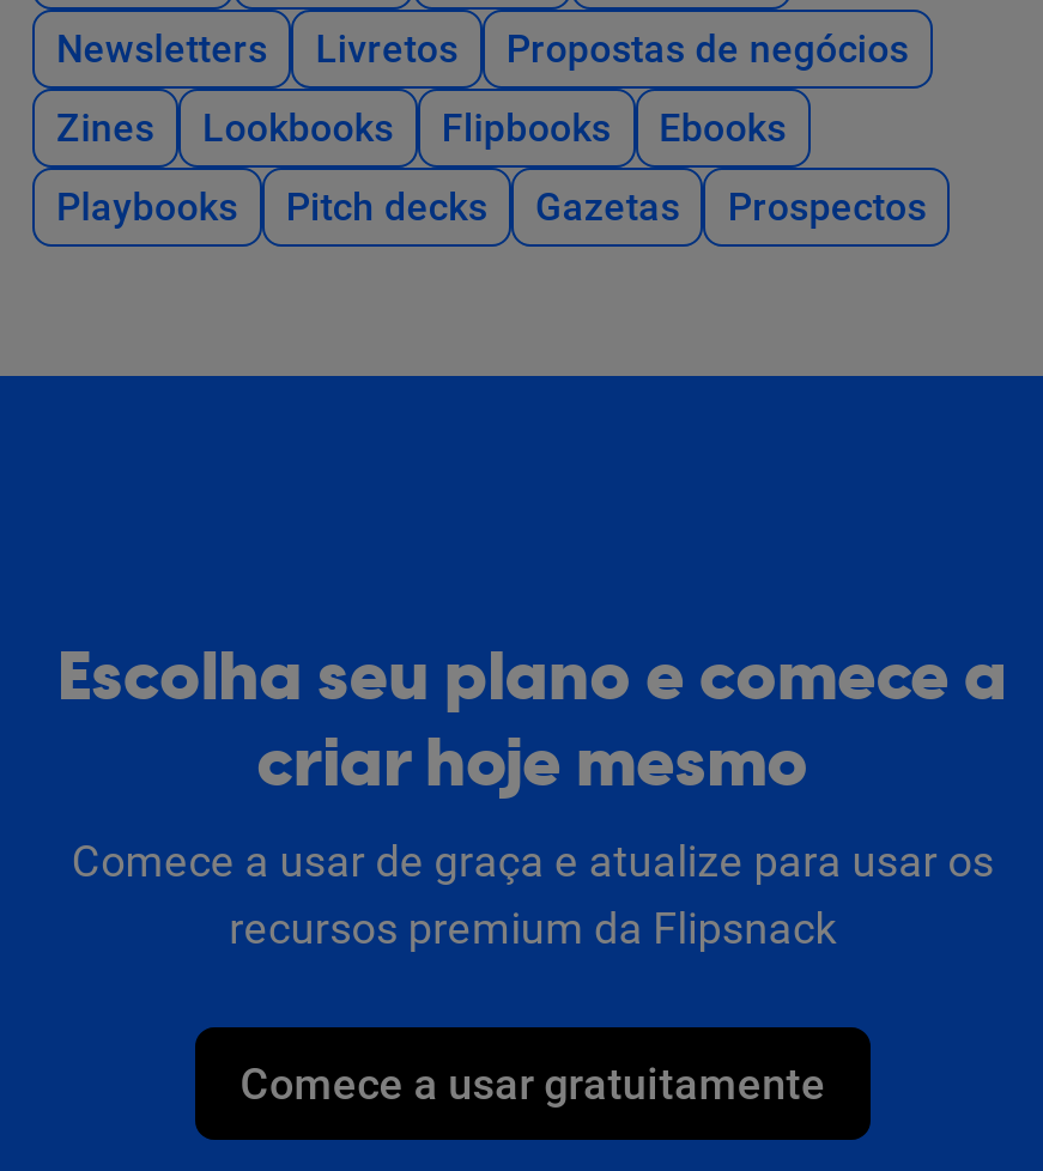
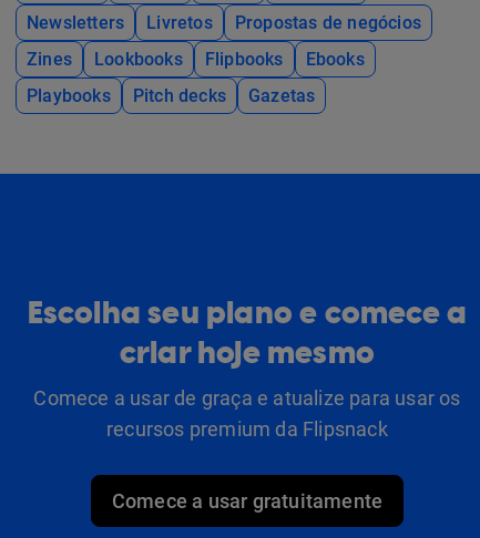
[728,183,927,229] Prospectos -> none

